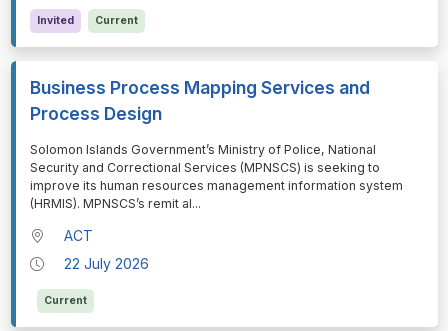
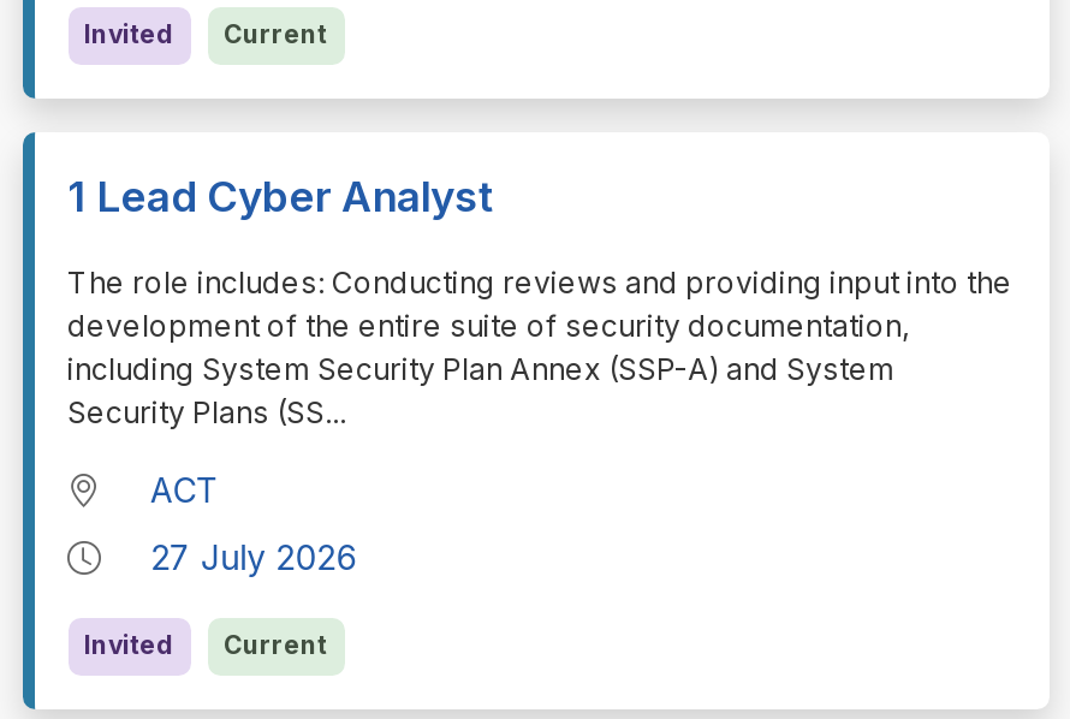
[29,77,369,124] Business Process Mapping Services and | Process Design -> [67,170,495,221] 1 Lead Cyber Analyst
[29,142,402,211] Solomon Islands Government’s Ministry of Police, National | Security and Correctional Services (MPNSCS) is seeking to | improve its human resources management information system | (HRMIS). MPNSCS’s remit al... -> [67,264,1012,430] The role includes: Conducting reviews and providing input into the | development of the entire suite of security documentation, | including System Security Plan Annex (SSP-A) and System | Security Plans (SS...
[64,255,149,272] 22 July 2026 -> [84,536,357,661] 27 July 2026 | Invited

